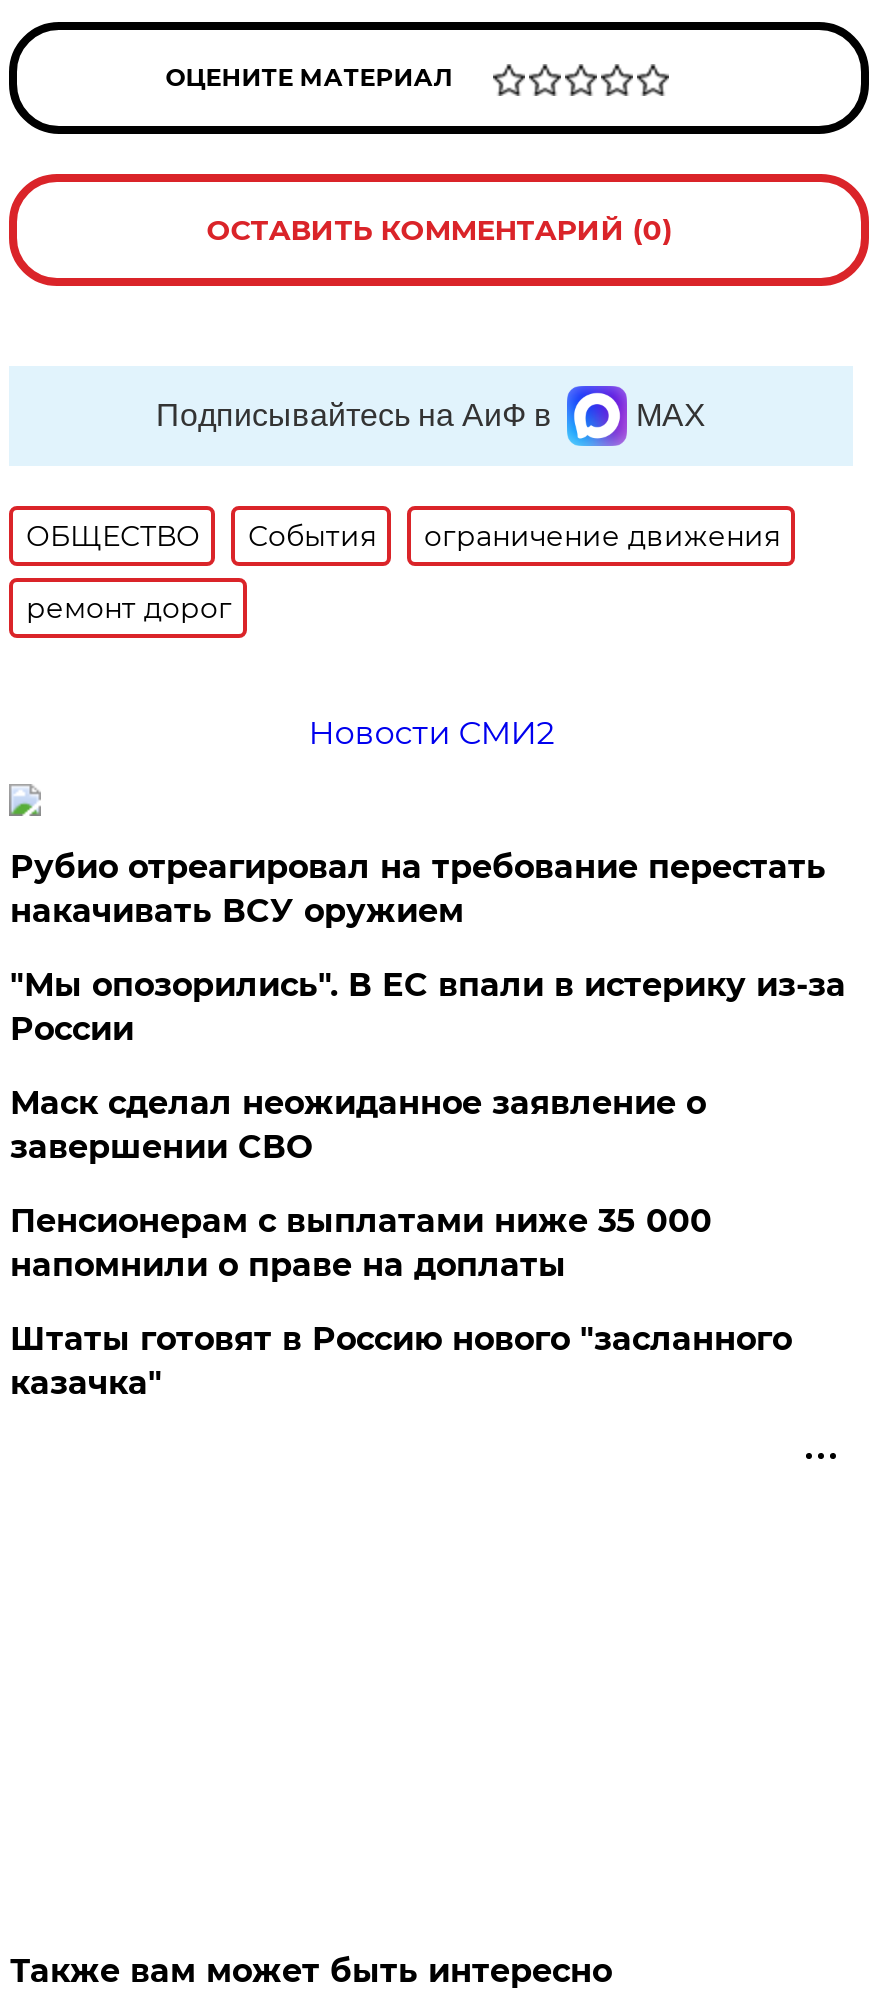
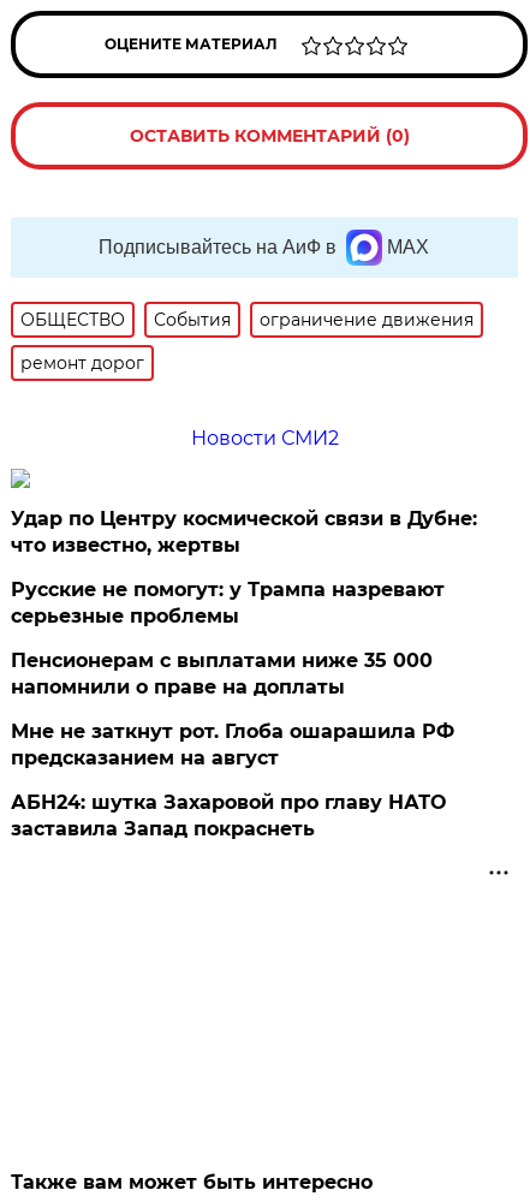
[10,848,846,1166] Рубио отреагировал на требование перестать | накачивать ВСУ оружием | "Мы опозорились". В ЕС впали в истерику из-за | России | Маск сделал неожиданное заявление о | завершении СВО -> [11,507,478,628] Удар по Центру космической связи в Дубне: | что известно, жертвы | Русские не помогут: у Трампа назревают | серьезные проблемы
moved [10,1202,712,1284] -> [11,649,433,699]: Пенсионерам с выплатами ниже 35 000 | напомнили о праве на доплаты
[10,1320,792,1402] Штаты готовят в Россию нового "засланного | казачка" -> [11,720,455,840] Мне не заткнут рот. Глоба ошарашила РФ | предсказанием на август | АБН24: шутка Захаровой про главу НАТО | заставила Запад покраснеть

